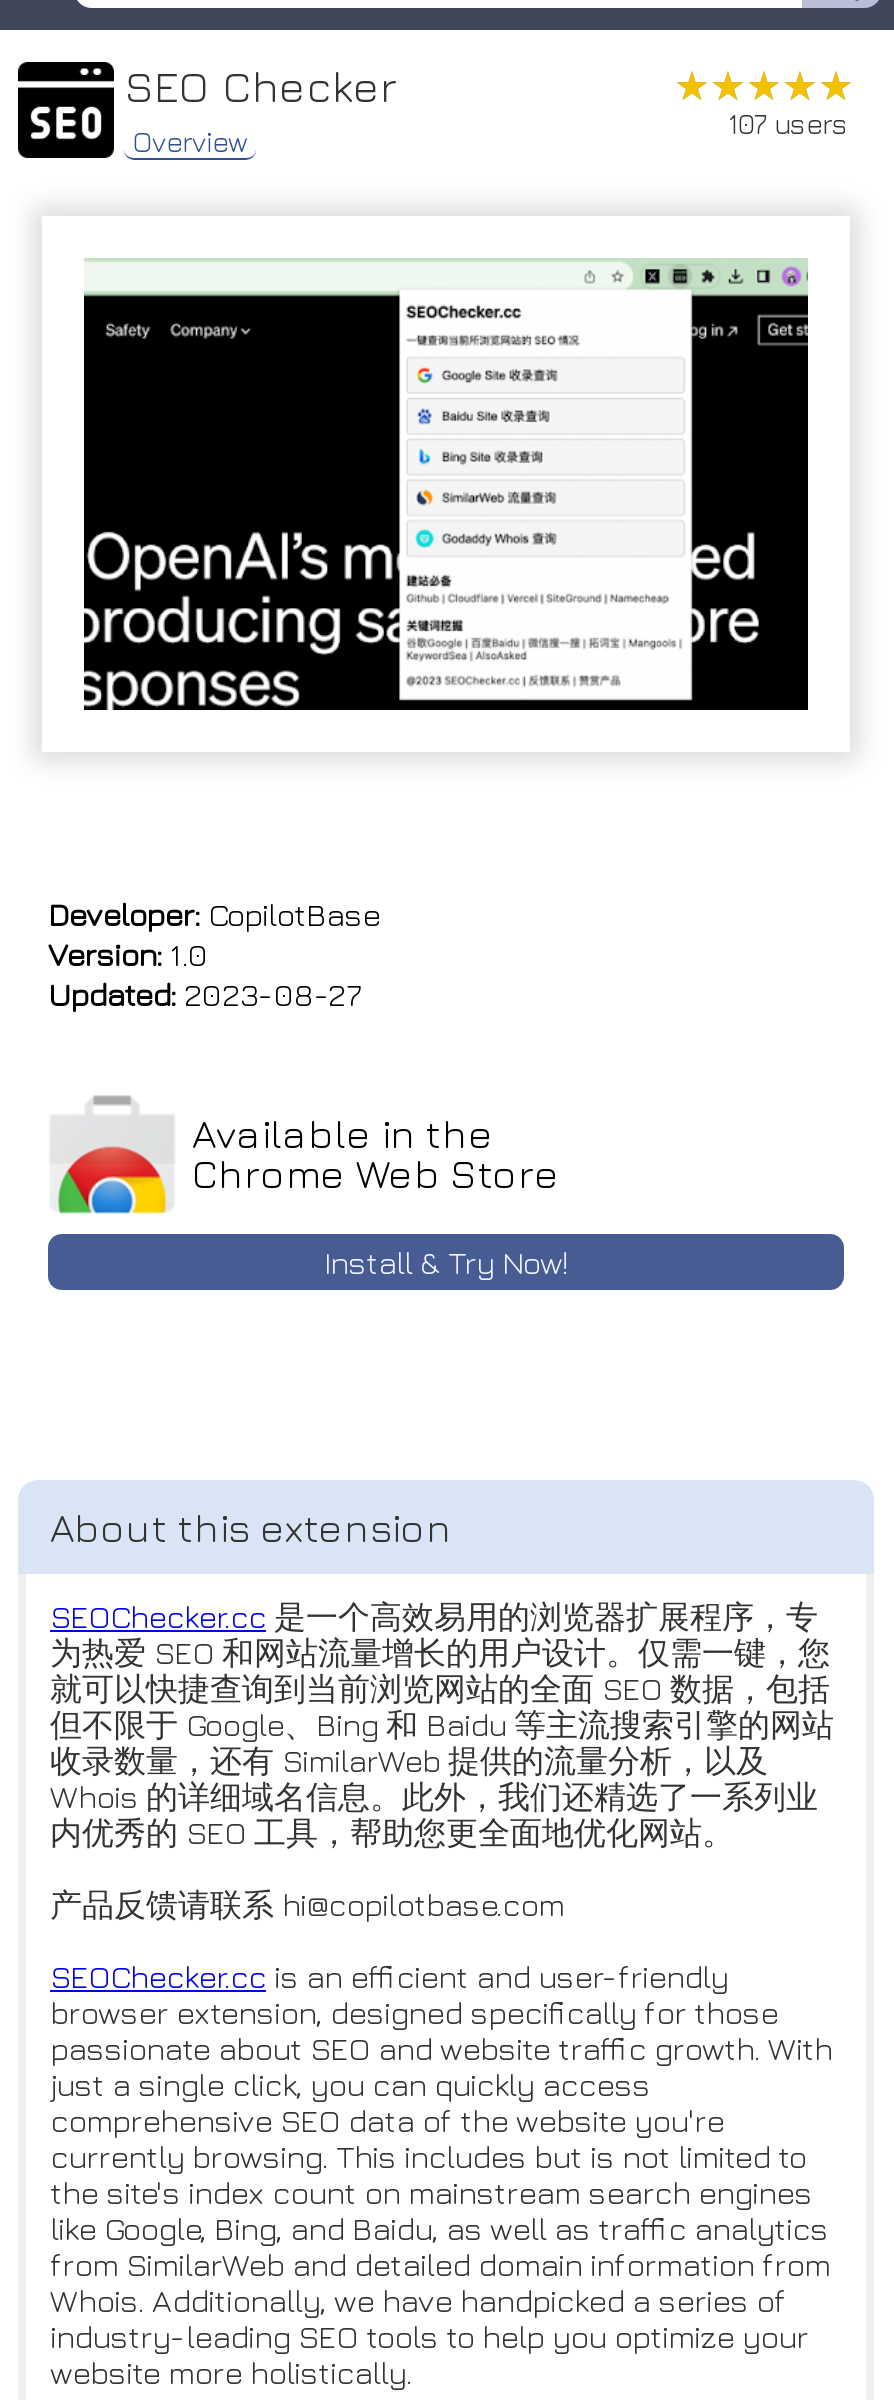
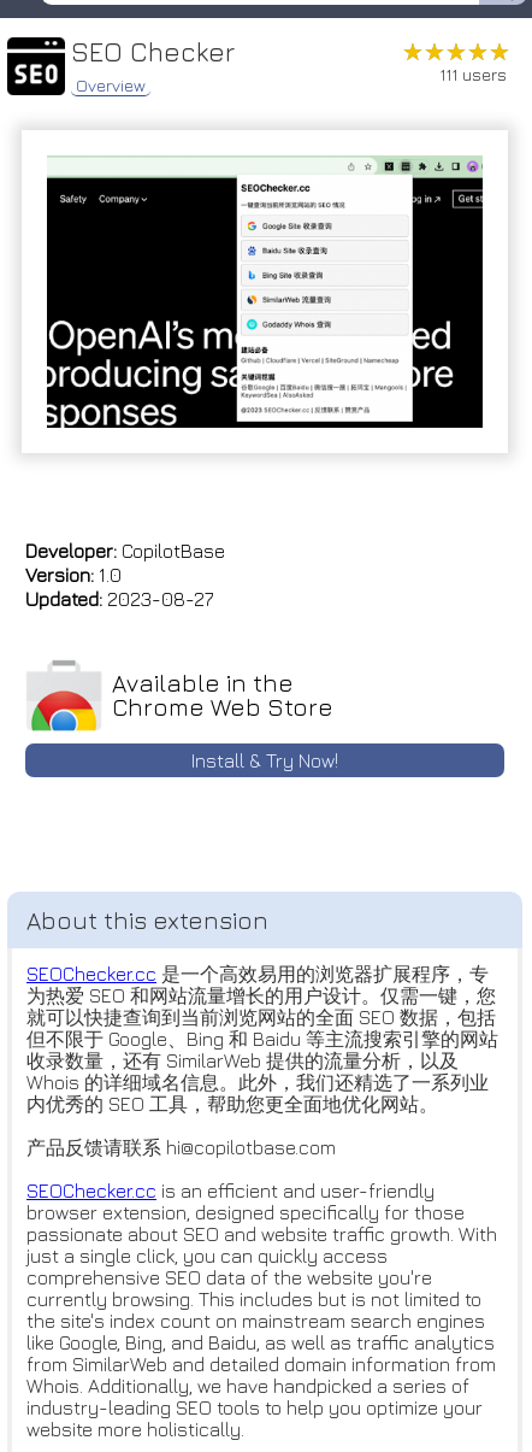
[728,106,848,140] 107 users -> [439,64,507,84] 111 users

